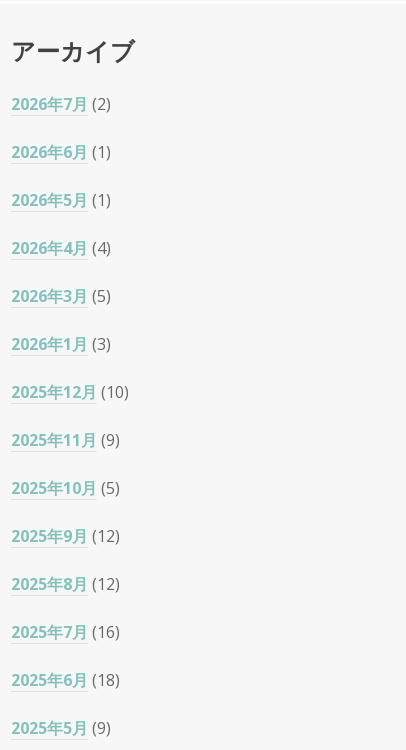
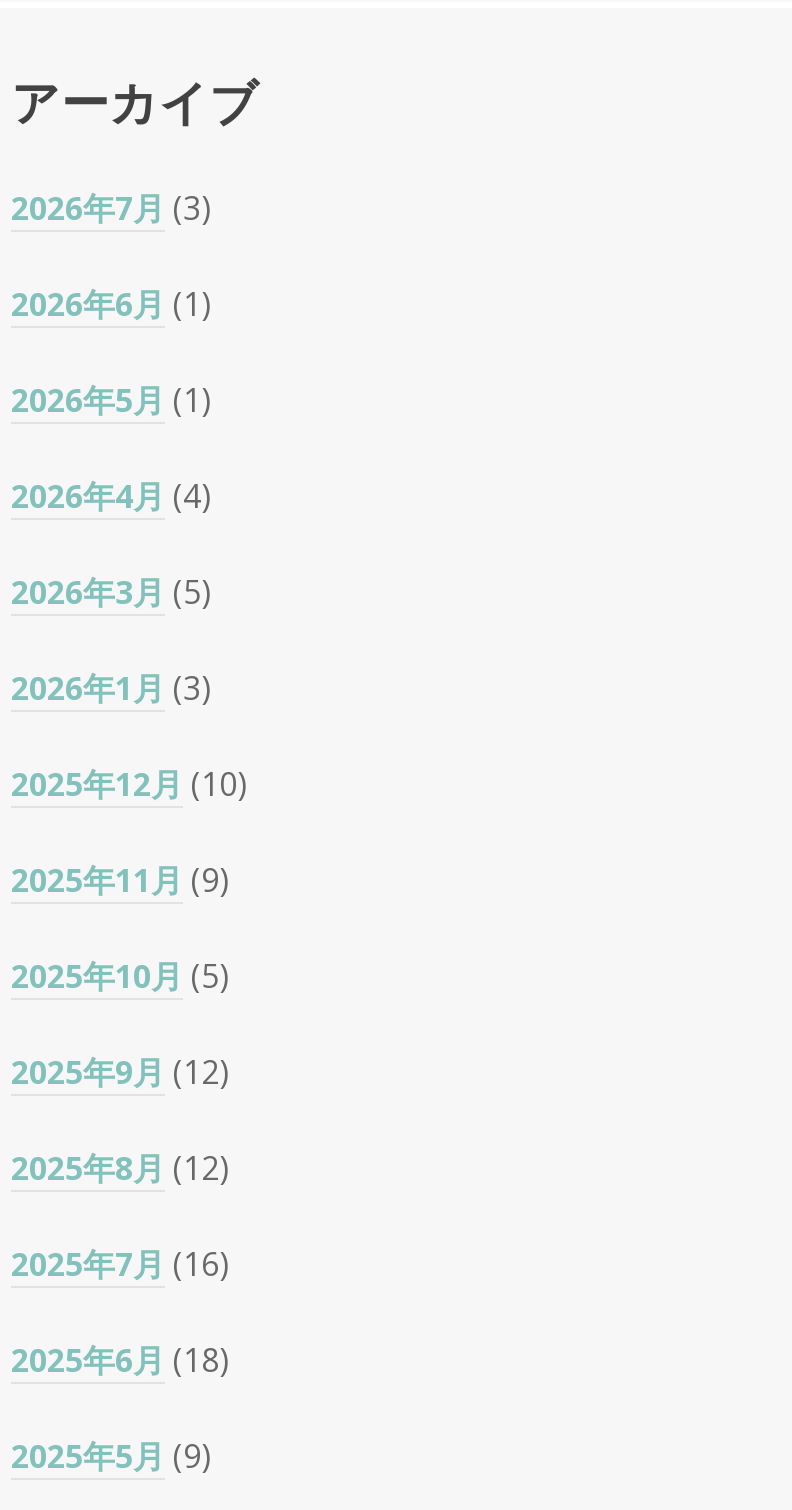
[11,93,111,115] 2026年7月(2) -> [11,186,211,230] 2026年7月(3)

